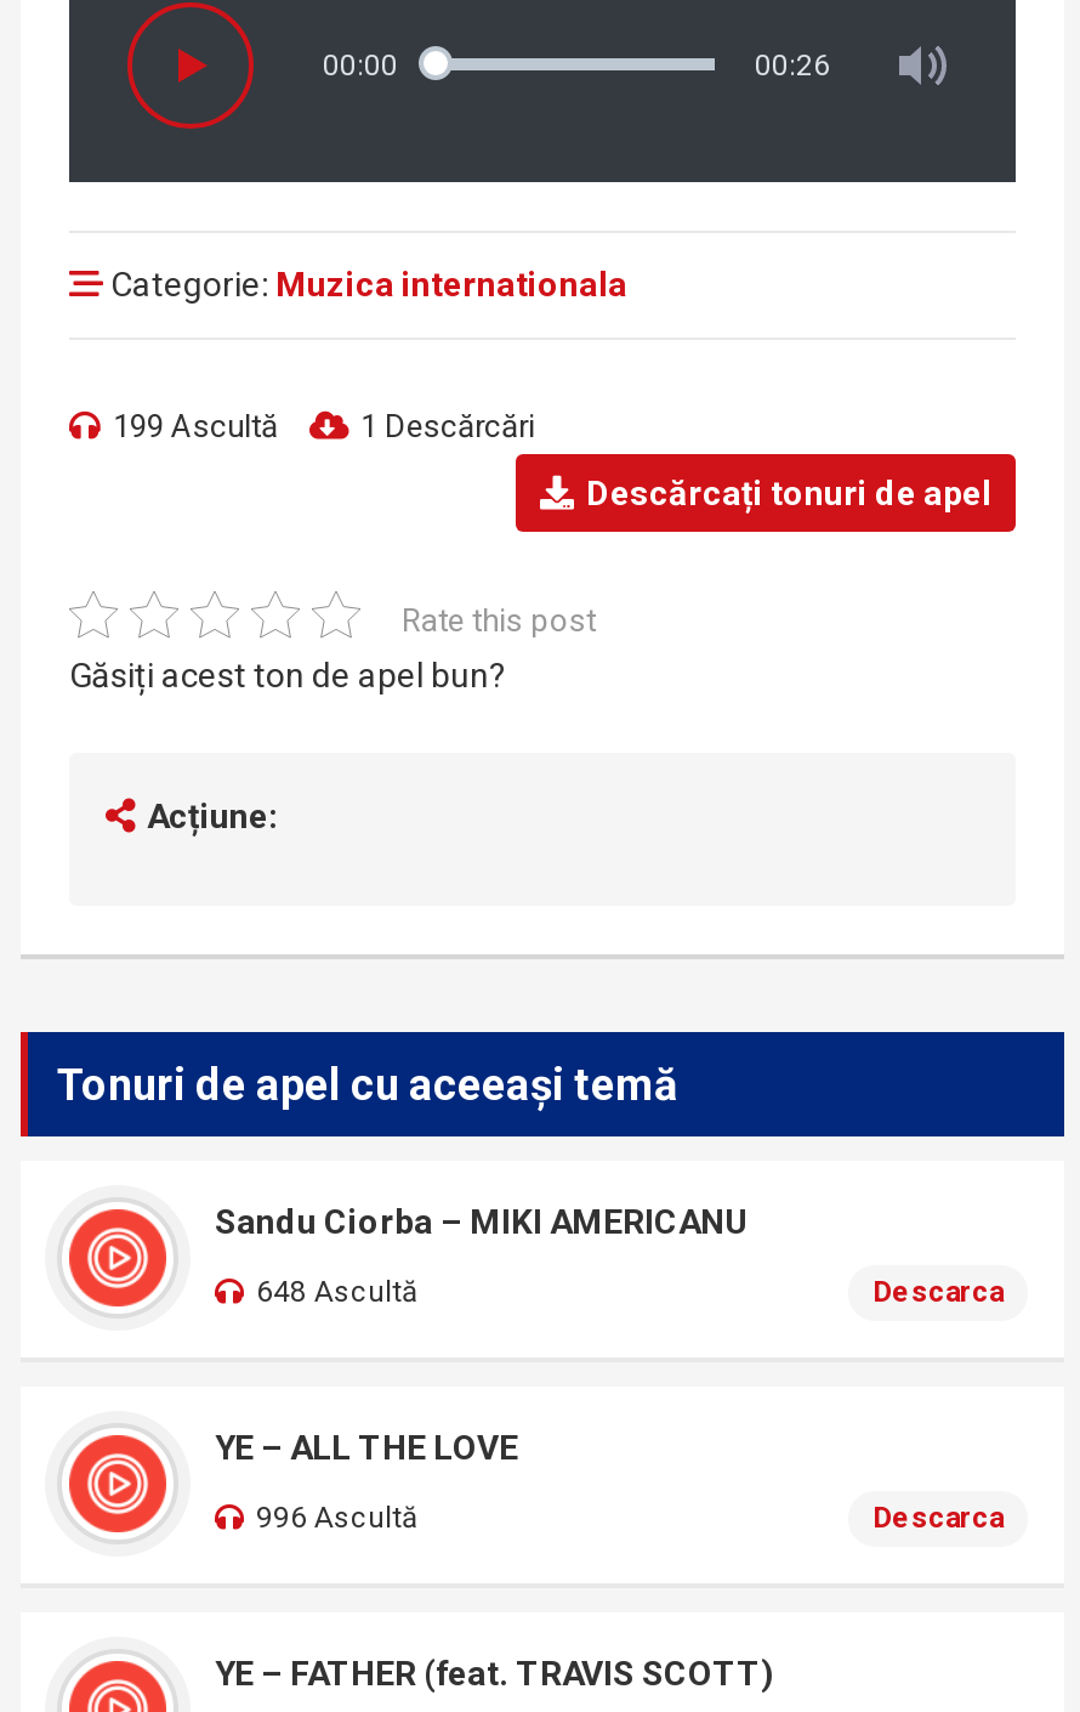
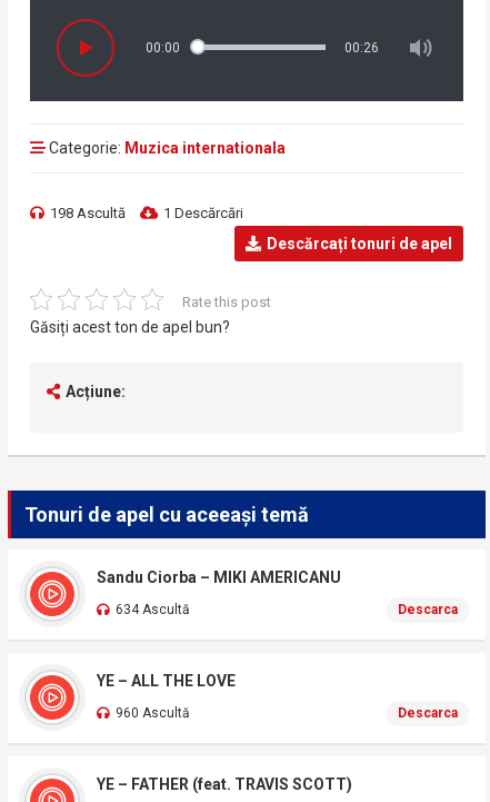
[113,408,278,444] 199 Ascultă -> [50,205,126,221] 198 Ascultă
[256,1275,419,1309] 648 Ascultă -> [116,602,190,617] 634 Ascultă
[256,1501,419,1535] 996 Ascultă -> [116,705,190,721] 960 Ascultă

